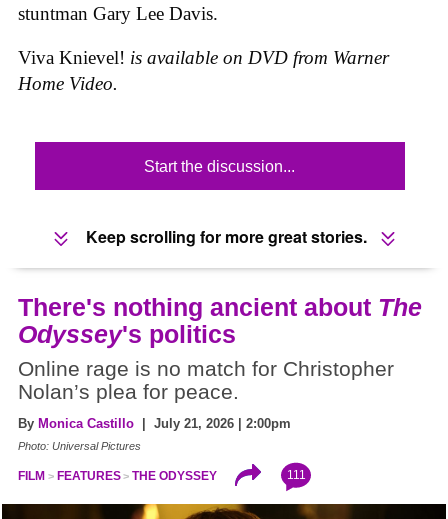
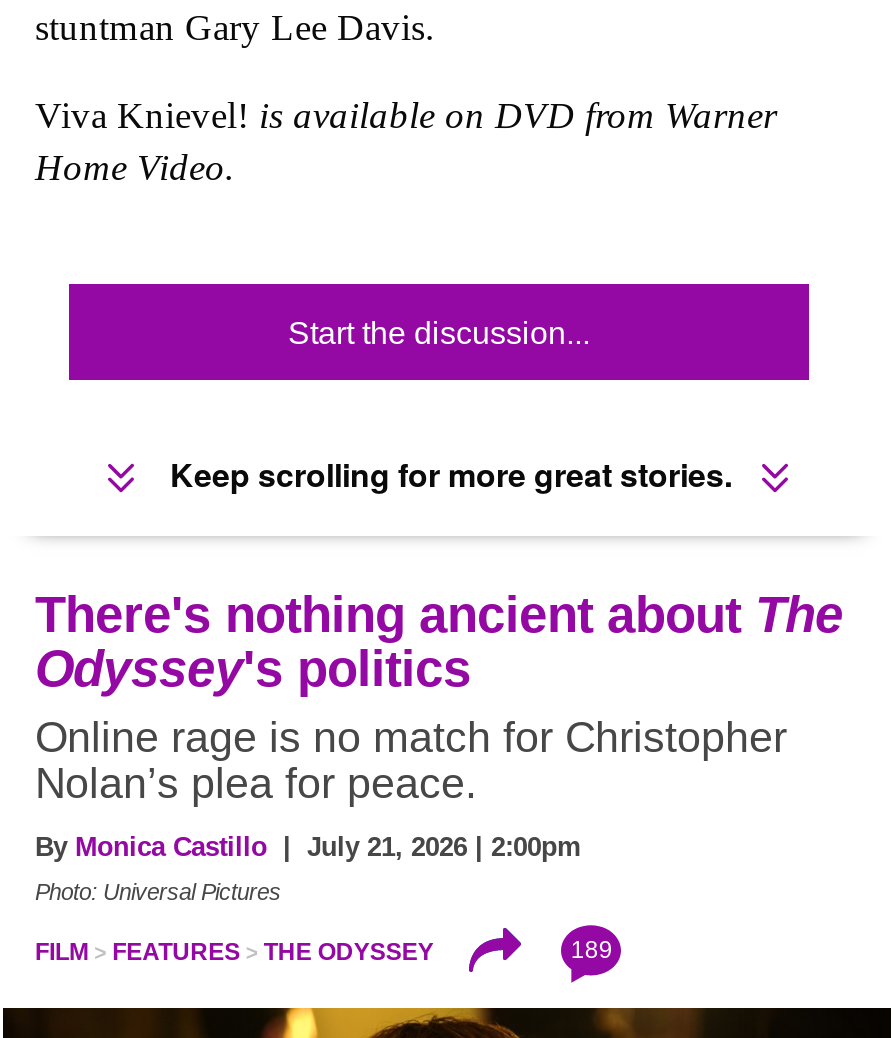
[287,468,306,482] 111 -> [571,936,613,964] 189

